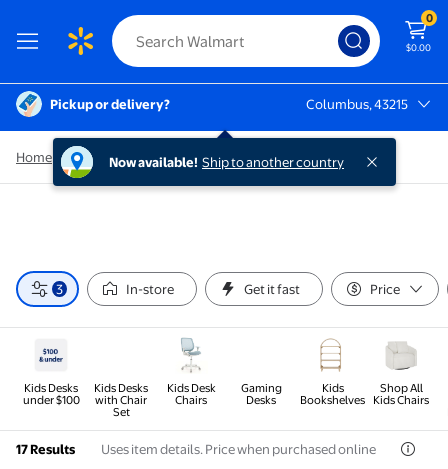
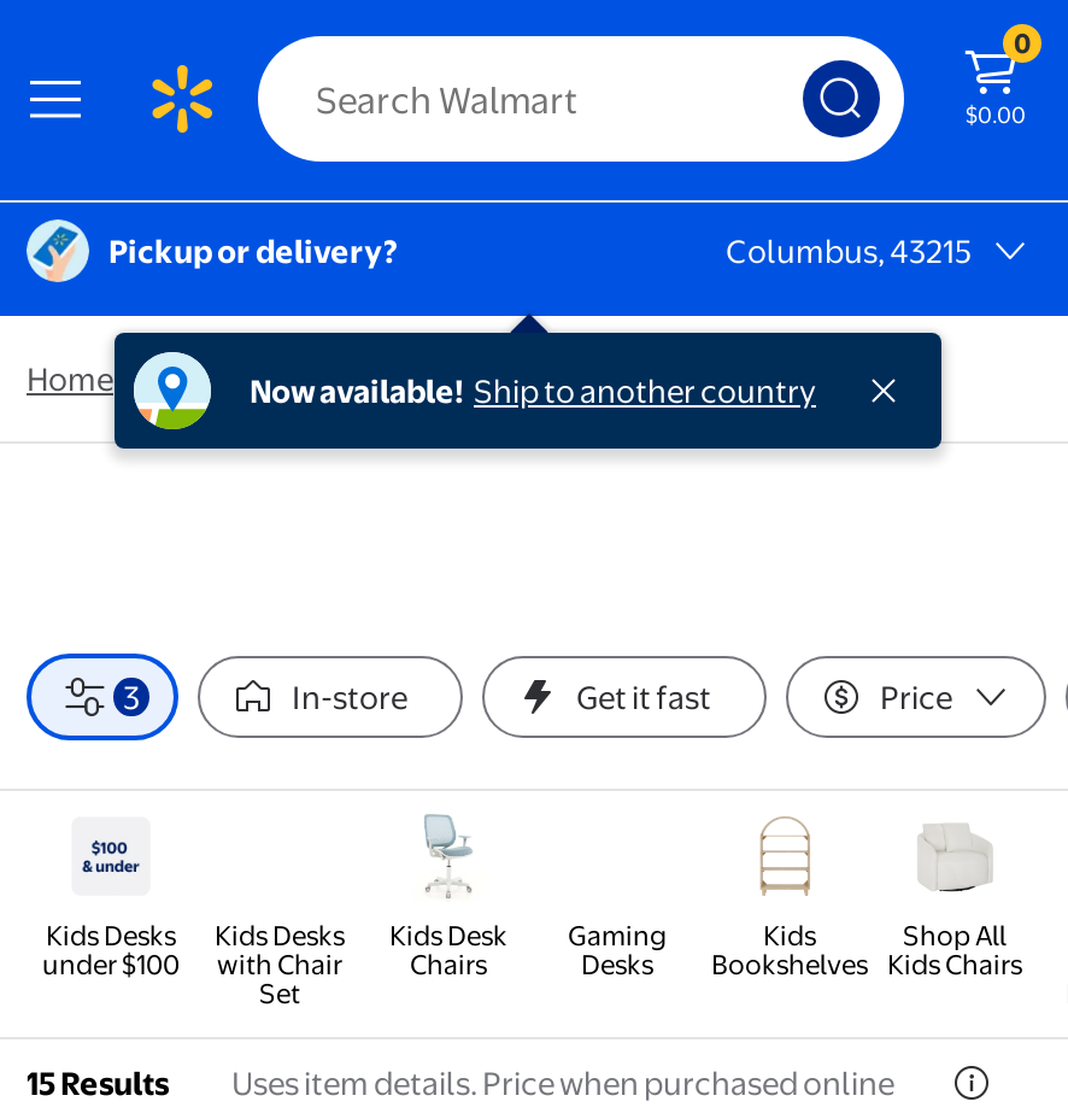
[16,440,376,457] 17 Results Uses item details. Price when purchased online -> [27,1062,894,1102] 15 Results Uses item details. Price when purchased online

